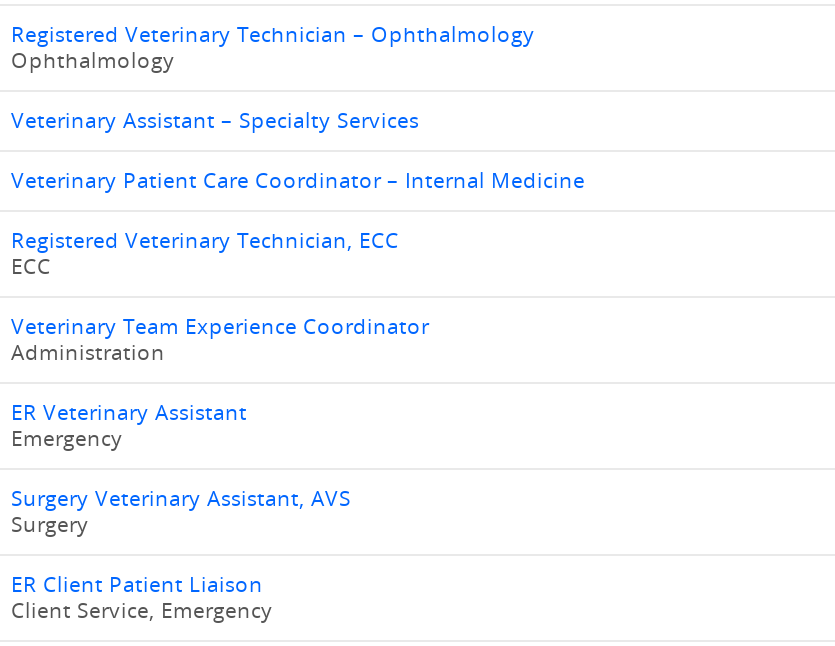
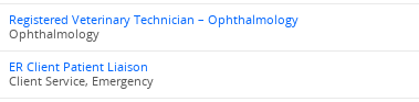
[11,106,585,538] Veterinary Assistant – Specialty Services | Veterinary Patient Care Coordinator – Internal Medicine | Registered Veterinary Technician, ECC | ECC | Veterinary Team Experience Coordinator | Administration | ER Veterinary Assistant | Emergency | Surgery Veterinary Assistant, AVS | Surgery -> none

